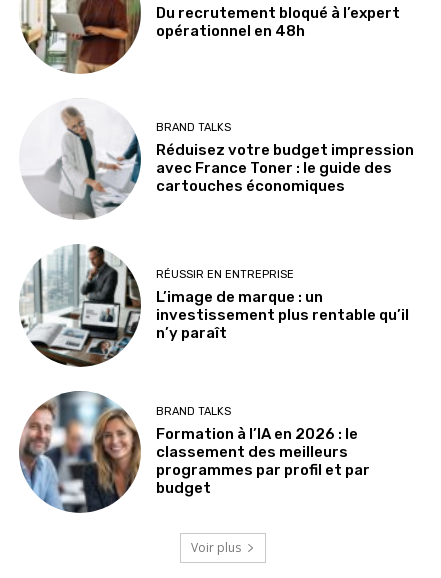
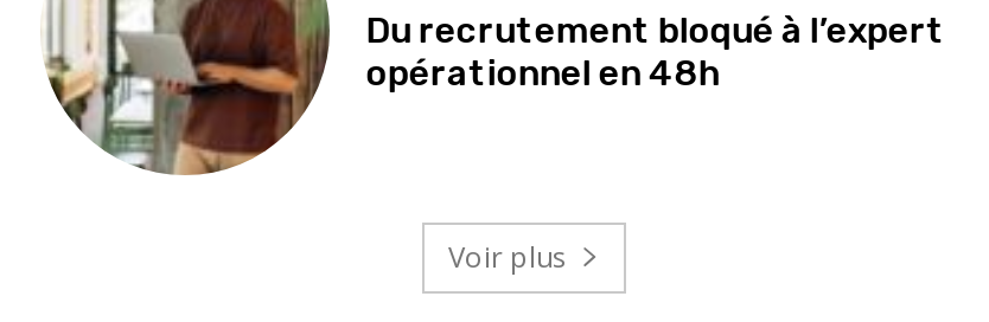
[28,105,414,220] [image] | BRAND TALKS | Réduisez votre budget impression | avec France Toner : le guide des | cartouches économiques -> none
[19,243,409,368] [image] | RÉUSSIR EN ENTREPRISE | L’image de marque : un | investissement plus rentable qu’il | n’y paraît -> none
[18,390,370,514] [image] | BRAND TALKS | Formation à l’IA en 2026 : le | classement des meilleurs | programmes par profil et par | budget -> none

